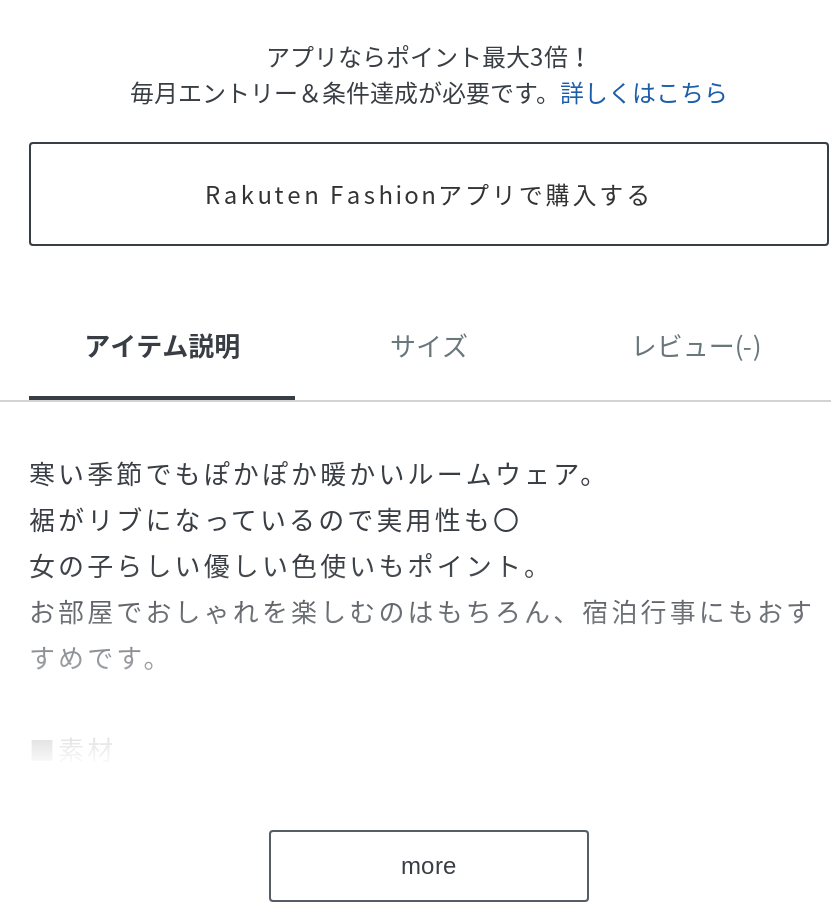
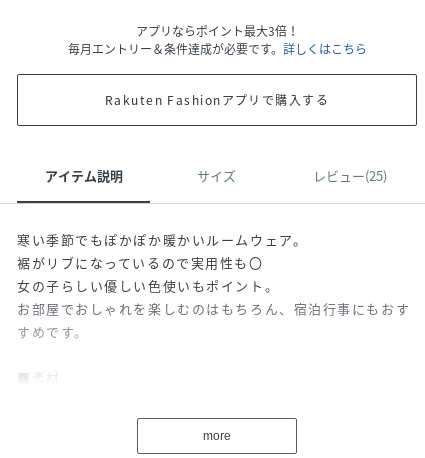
[631,326,761,364] レビュー(-) -> [313,166,387,185] レビュー(25)

